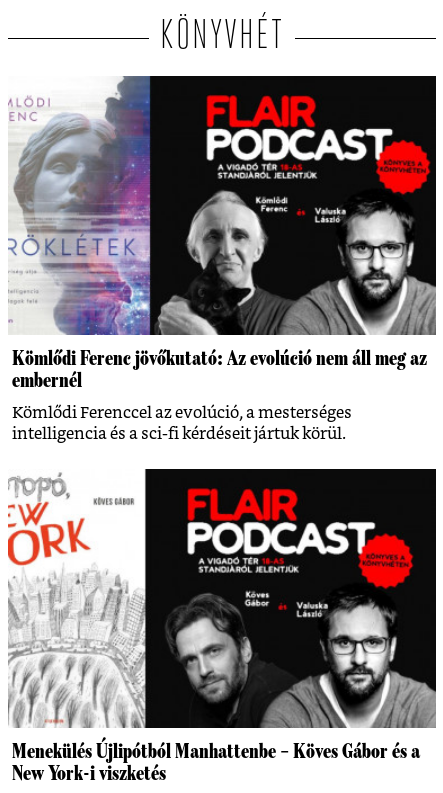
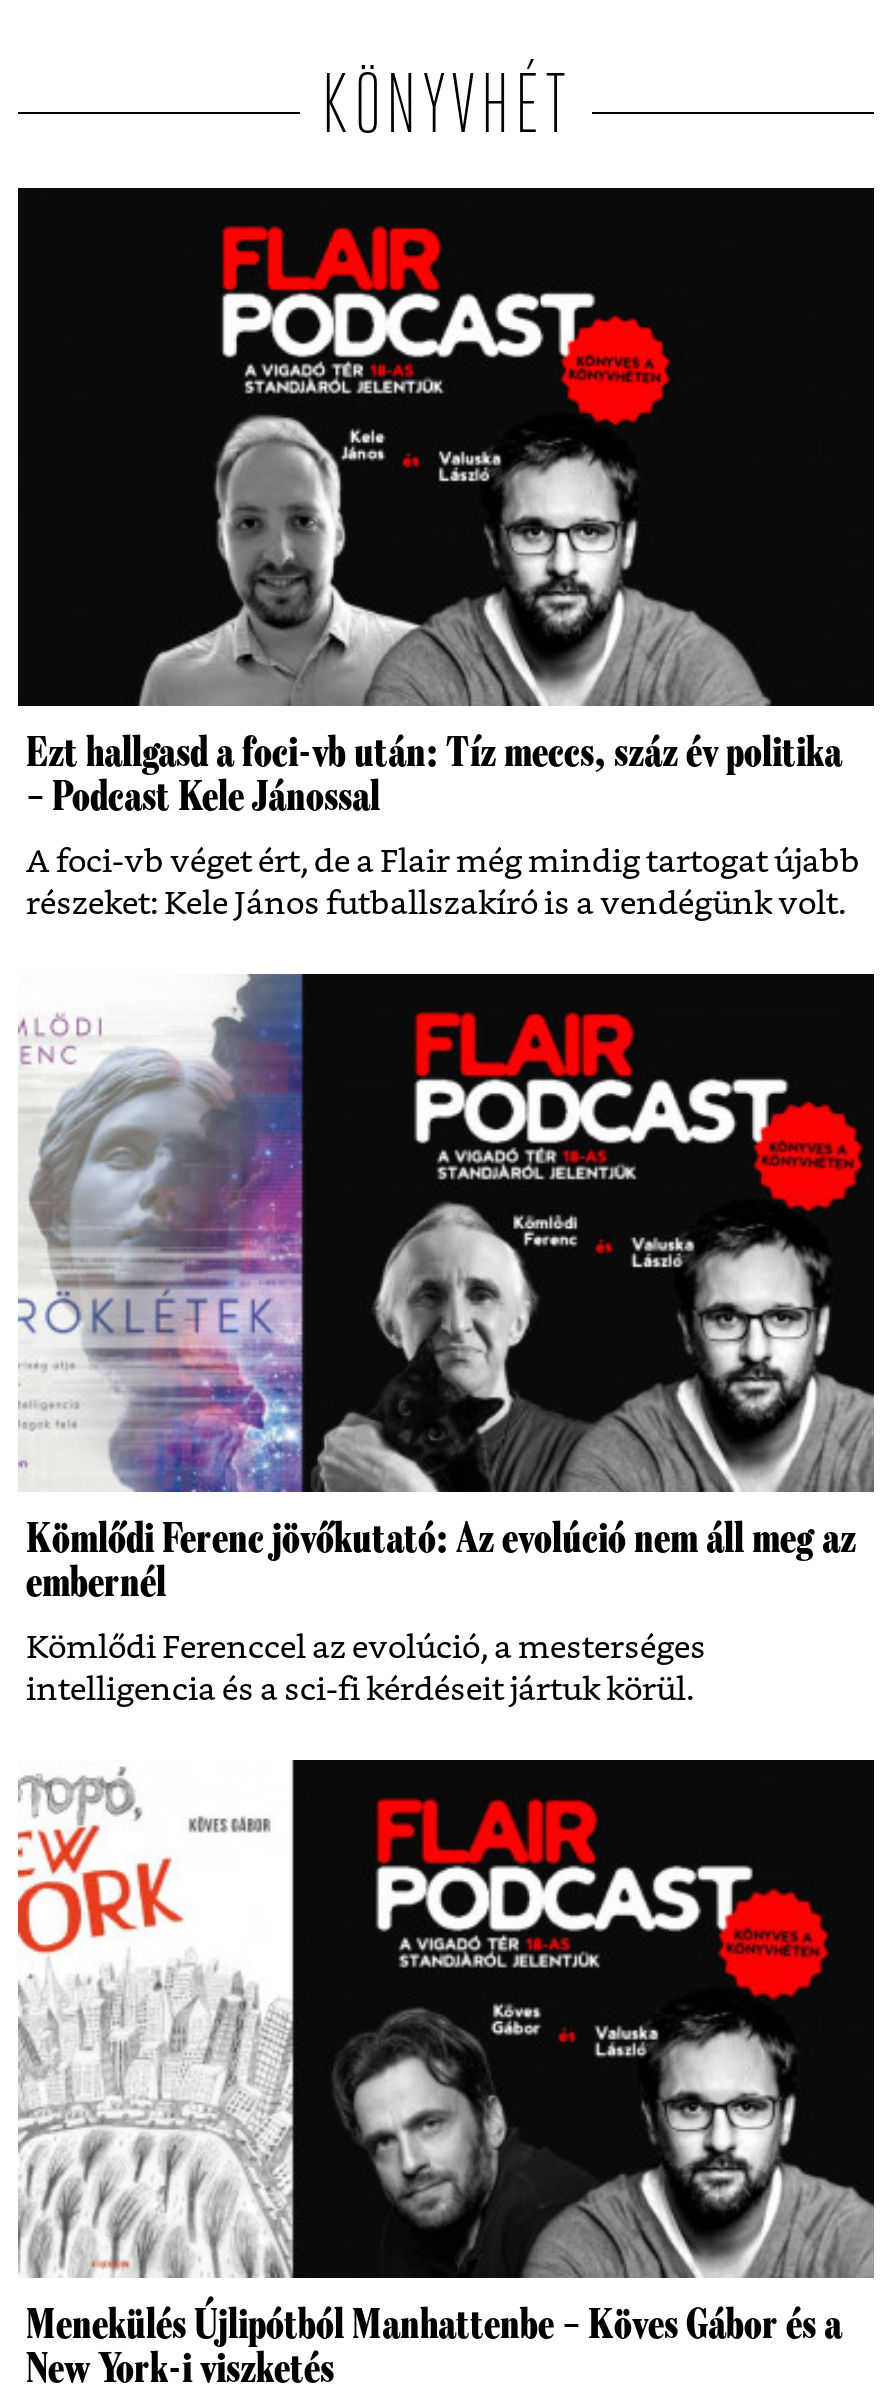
none -> [16,186,874,920] [image] | Ezt hallgasd a foci-vb után: Tíz meccs, száz év politika | – Podcast Kele Jánossal | A foci-vb véget ért, de a Flair még mindig tartogat újabb | részeket: Kele János futballszakíró is a vendégünk volt.

